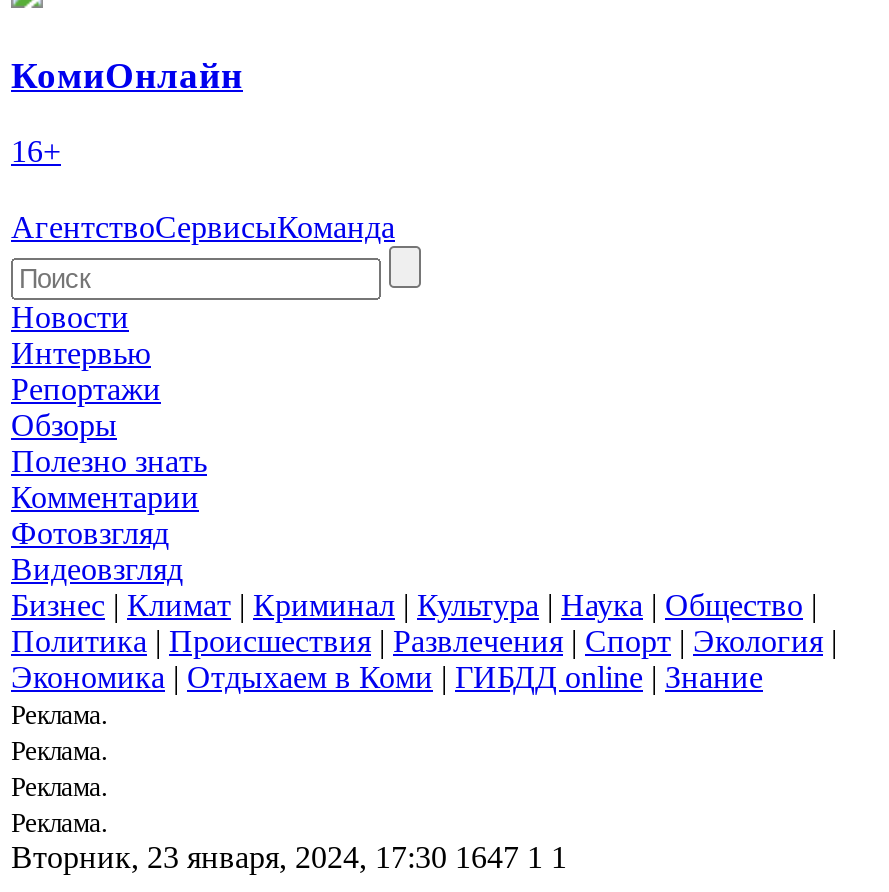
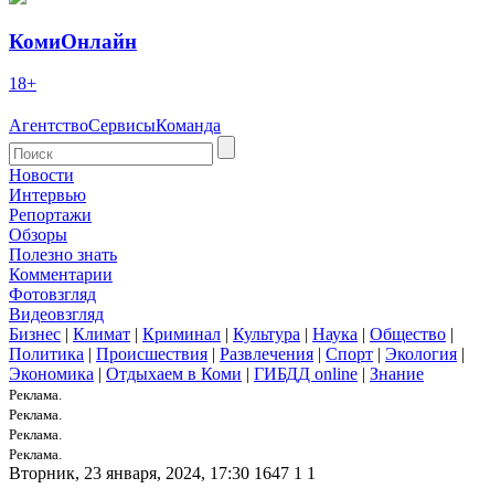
[11,135,61,169] 16+ -> [9,74,36,93] 18+

